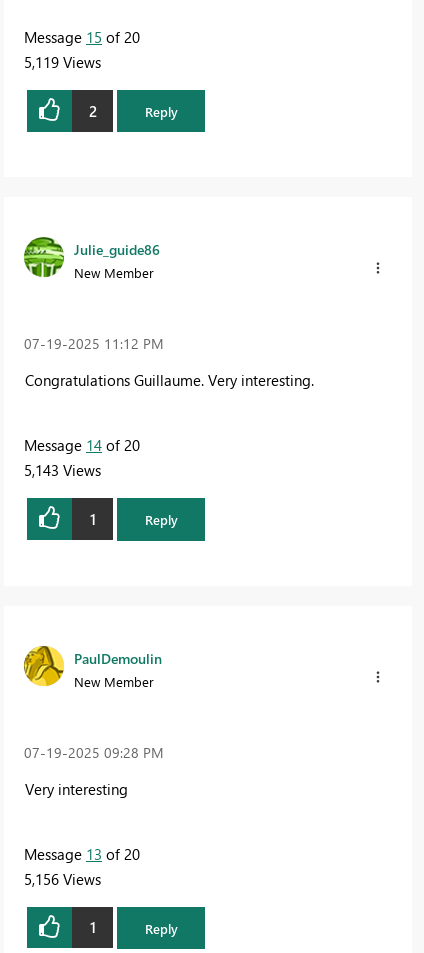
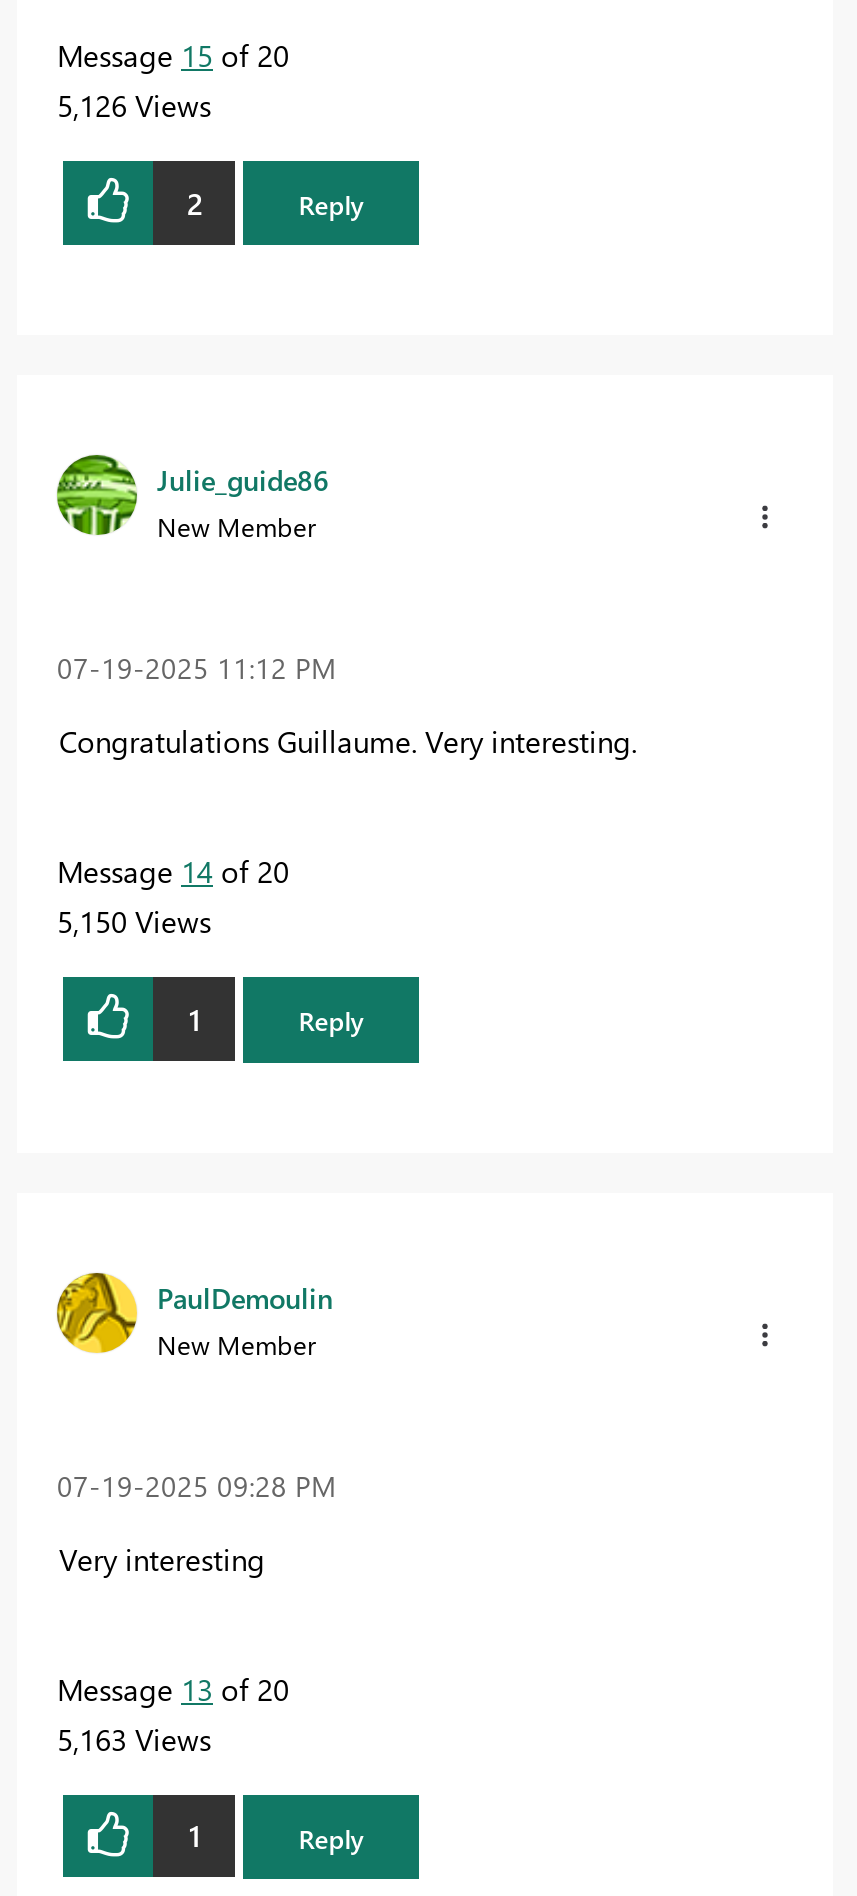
[24,52,101,72] 5,119 Views -> [57,85,211,125] 5,126 Views
[24,460,101,480] 5,143 Views -> [57,902,211,942] 5,150 Views
[24,869,101,889] 5,156 Views -> [57,1719,211,1759] 5,163 Views

